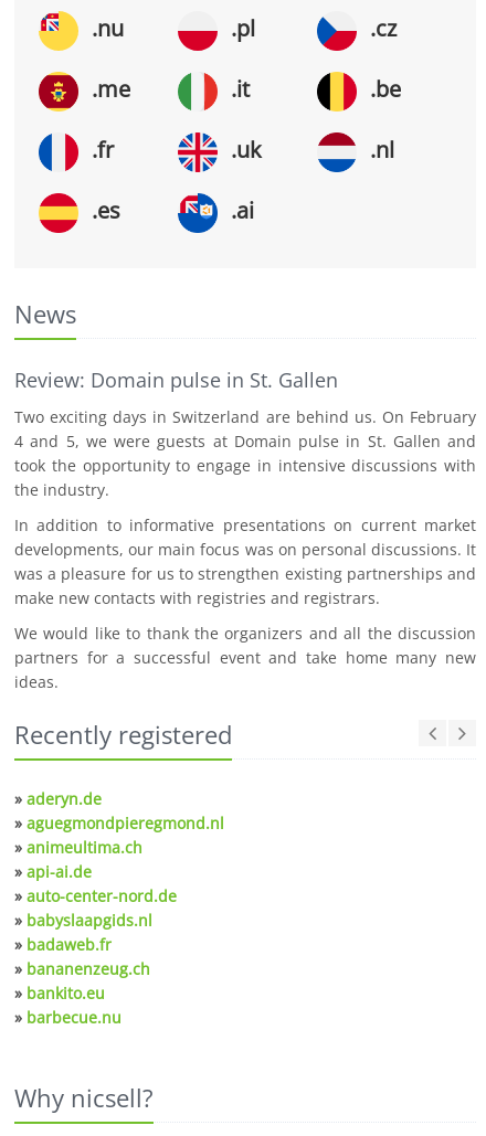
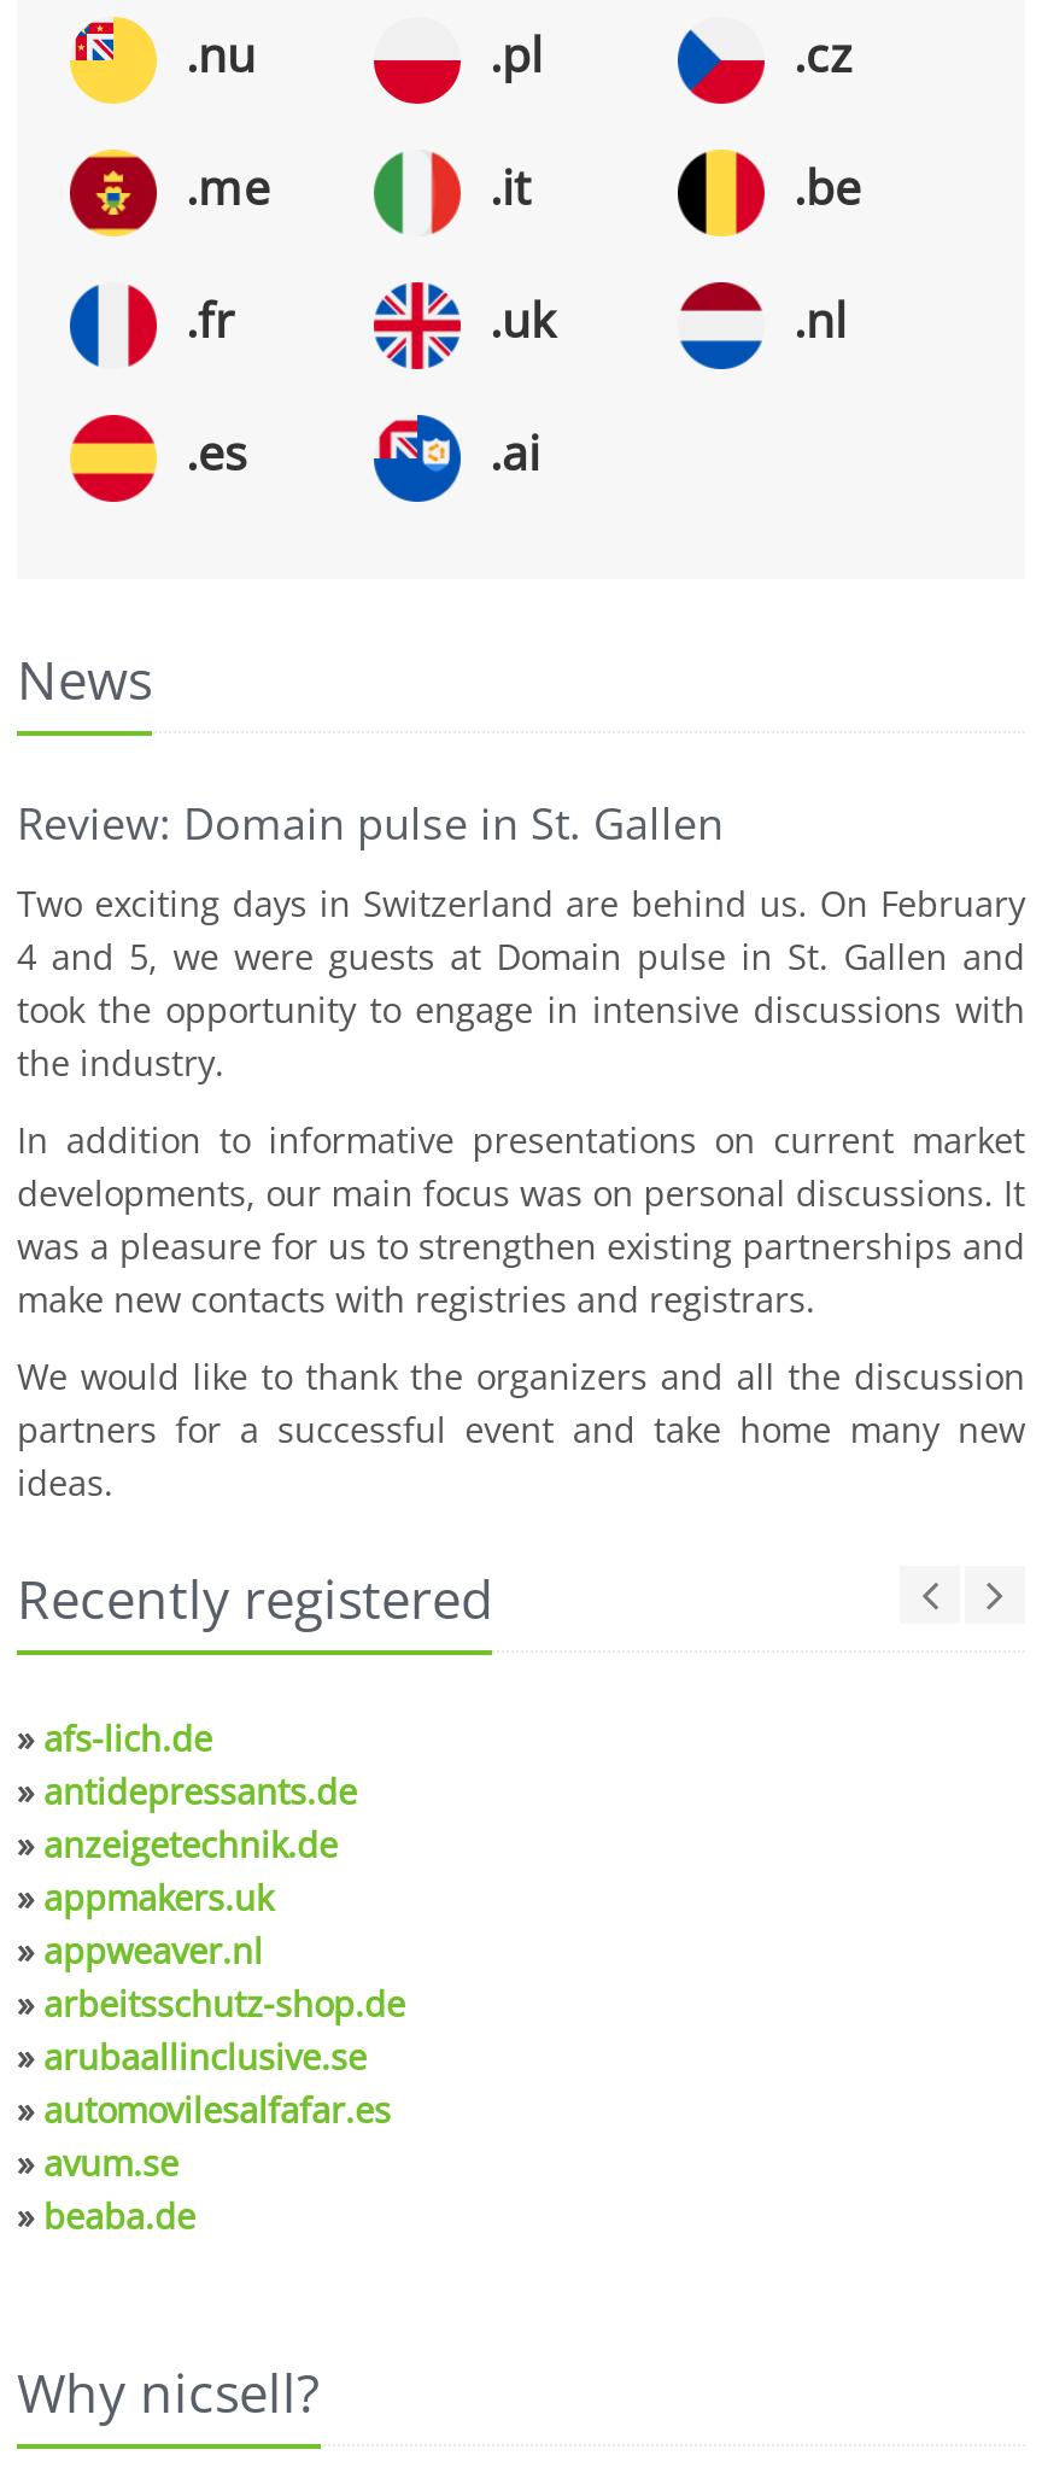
[14,788,224,1028] » aderyn.de | » aguegmondpieregmond.nl | » animeultima.ch | » api-ai.de | » auto-center-nord.de | » babyslaapgids.nl | » badaweb.fr | » bananenzeug.ch | » bankito.eu | » barbecue.nu -> [17,1716,405,2239] » afs-lich.de | » antidepressants.de | » anzeigetechnik.de | » appmakers.uk | » appweaver.nl | » arbeitsschutz-shop.de | » arubaallinclusive.se | » automovilesalfafar.es | » avum.se | » beaba.de

